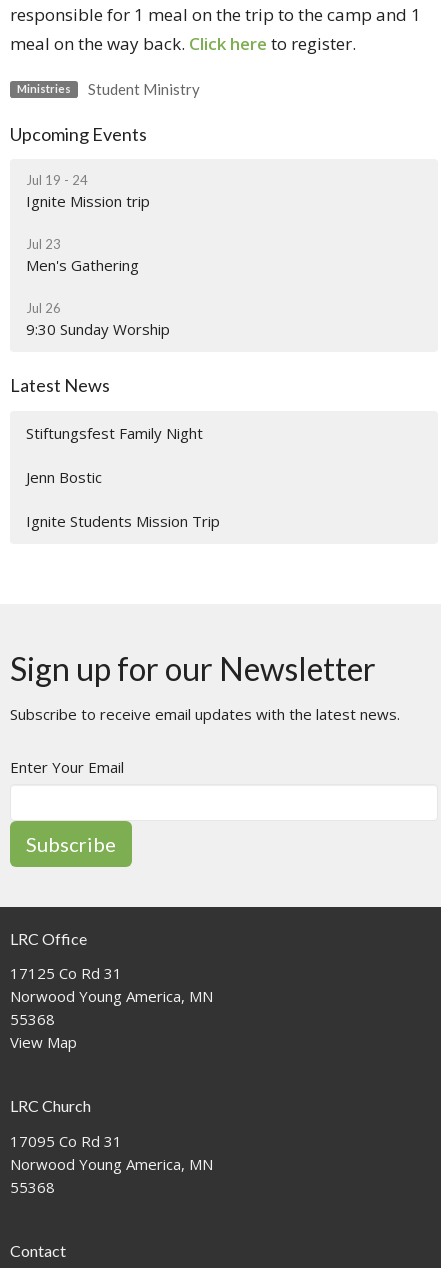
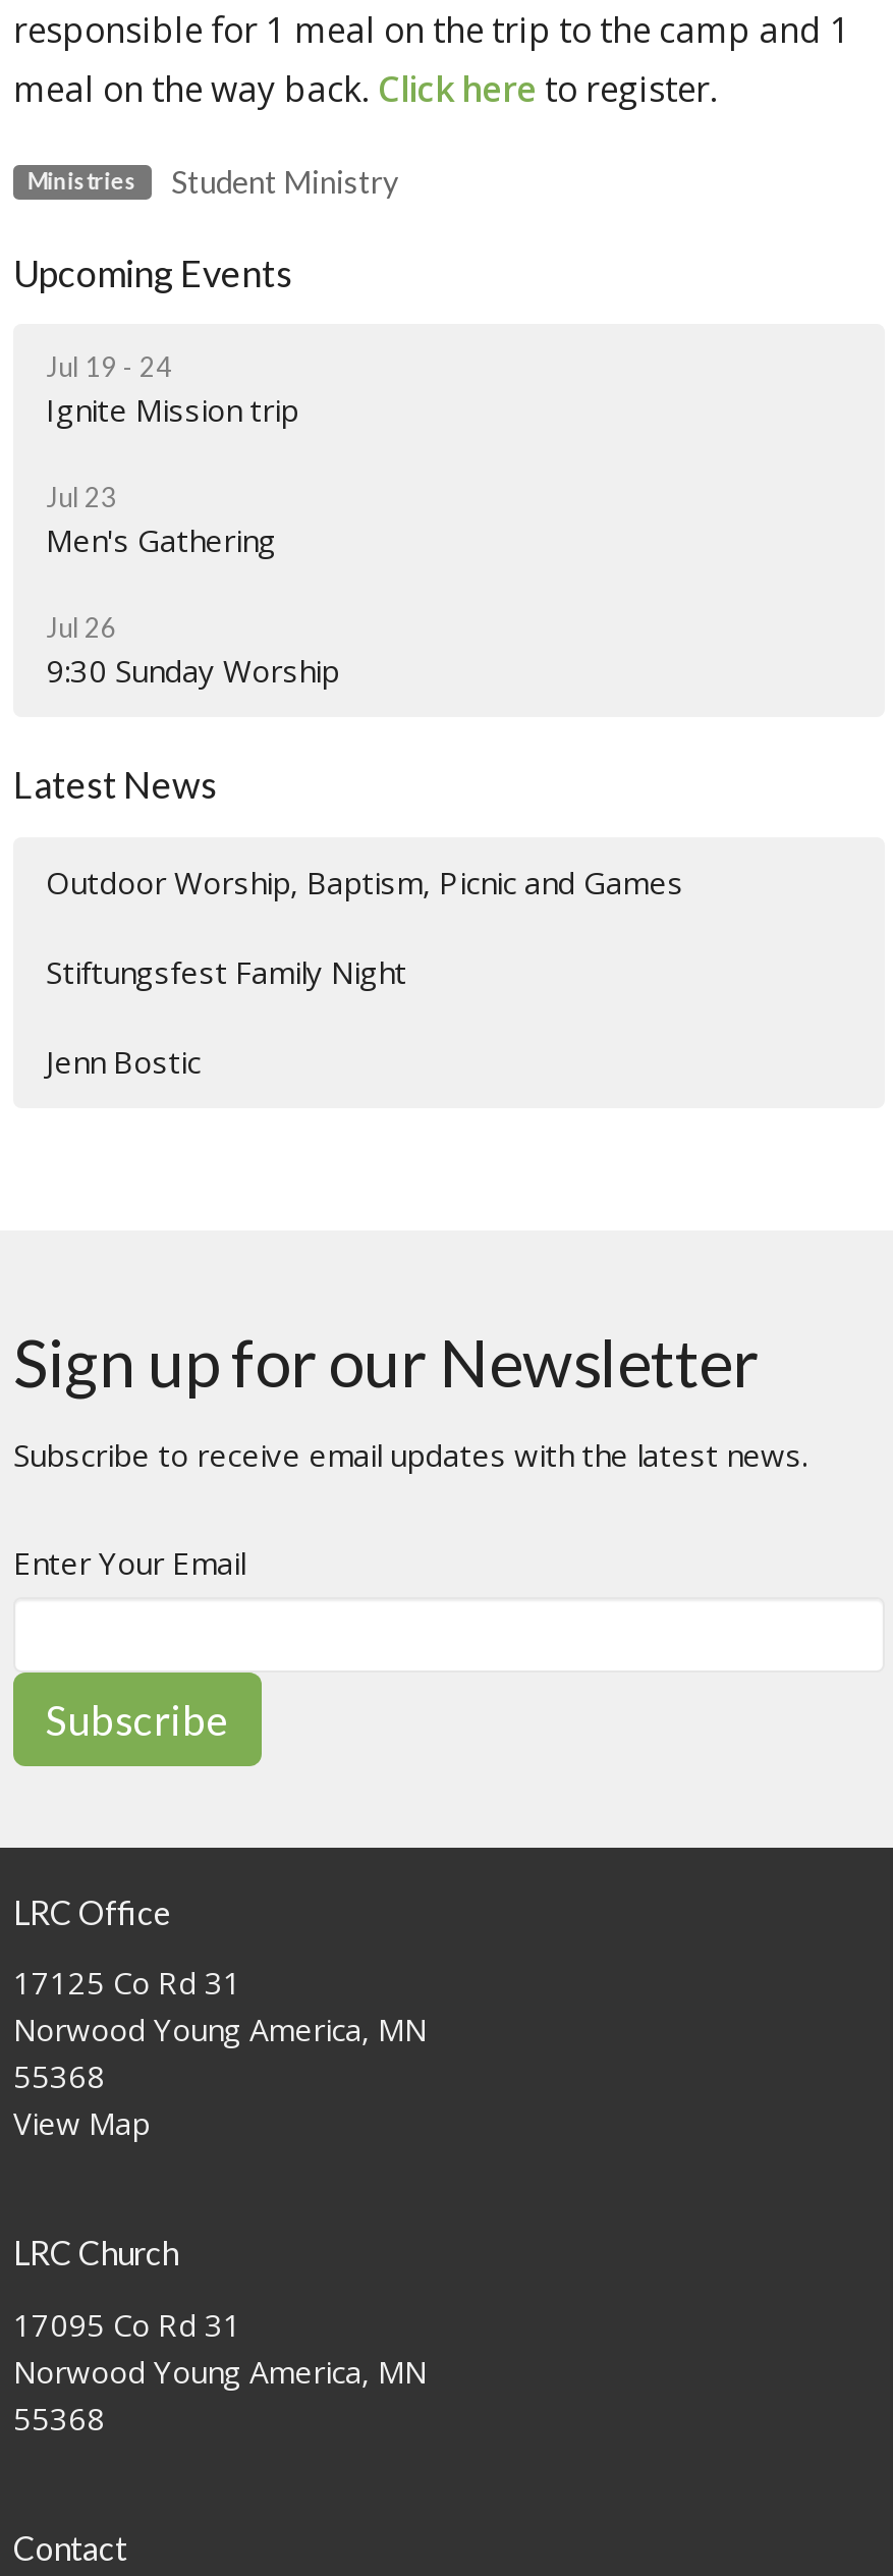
none -> [46,861,683,902] Outdoor Worship, Baptism, Picnic and Games
moved [26,423,203,487] -> [46,951,406,1081]: Stiftungsfest Family Night | Jenn Bostic
[26,511,220,531] Ignite Students Mission Trip -> none

